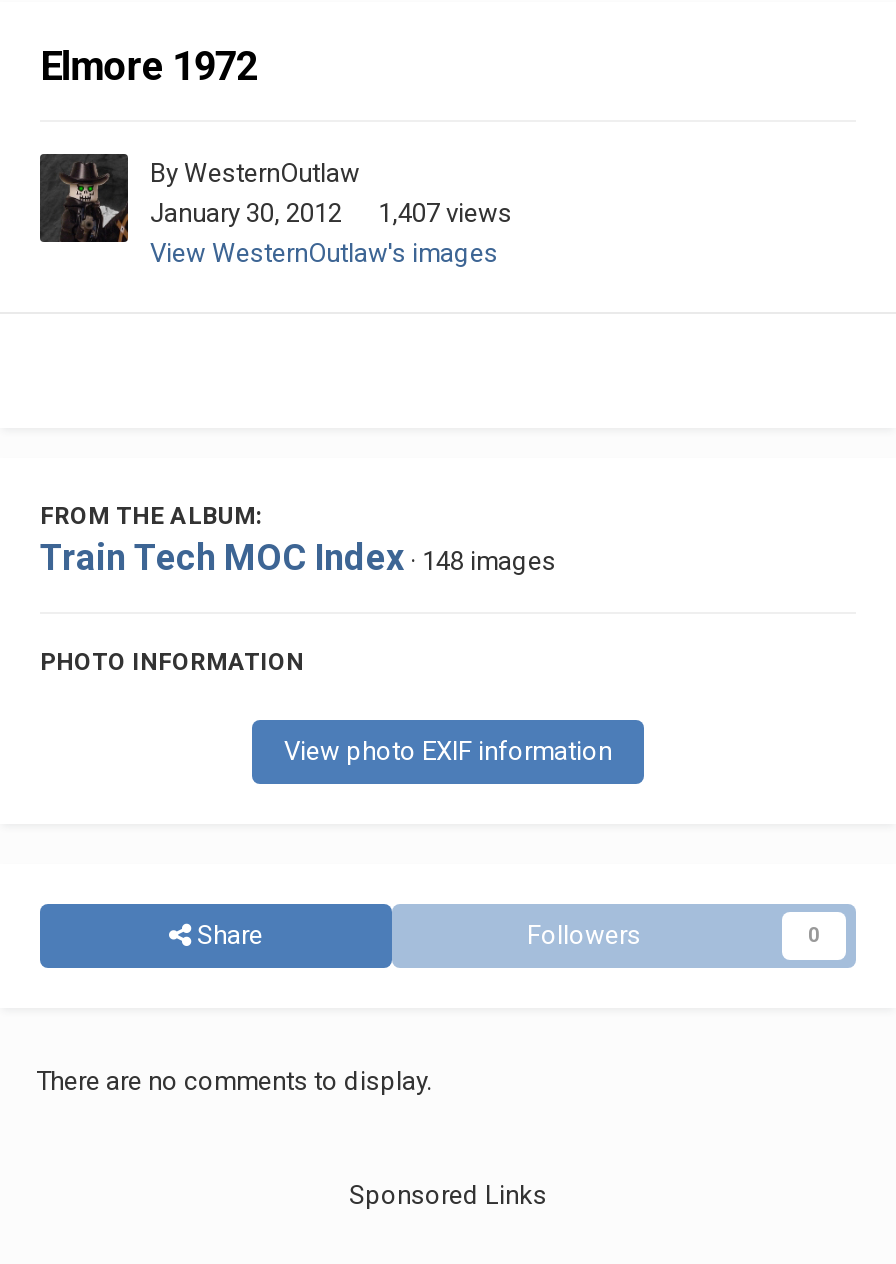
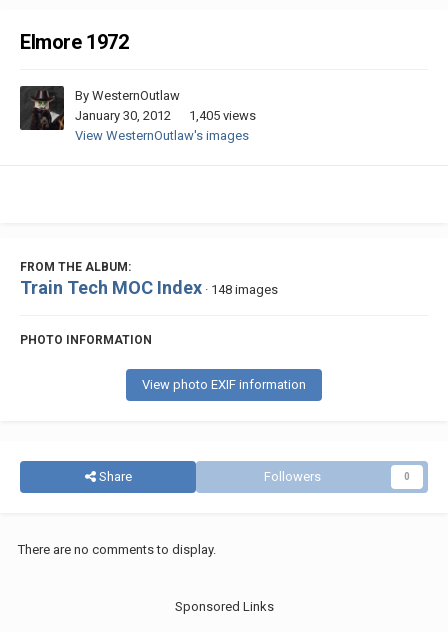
[150,197,512,227] January 30, 2012 1,407 views -> [75,108,256,123] January 30, 2012 1,405 views

